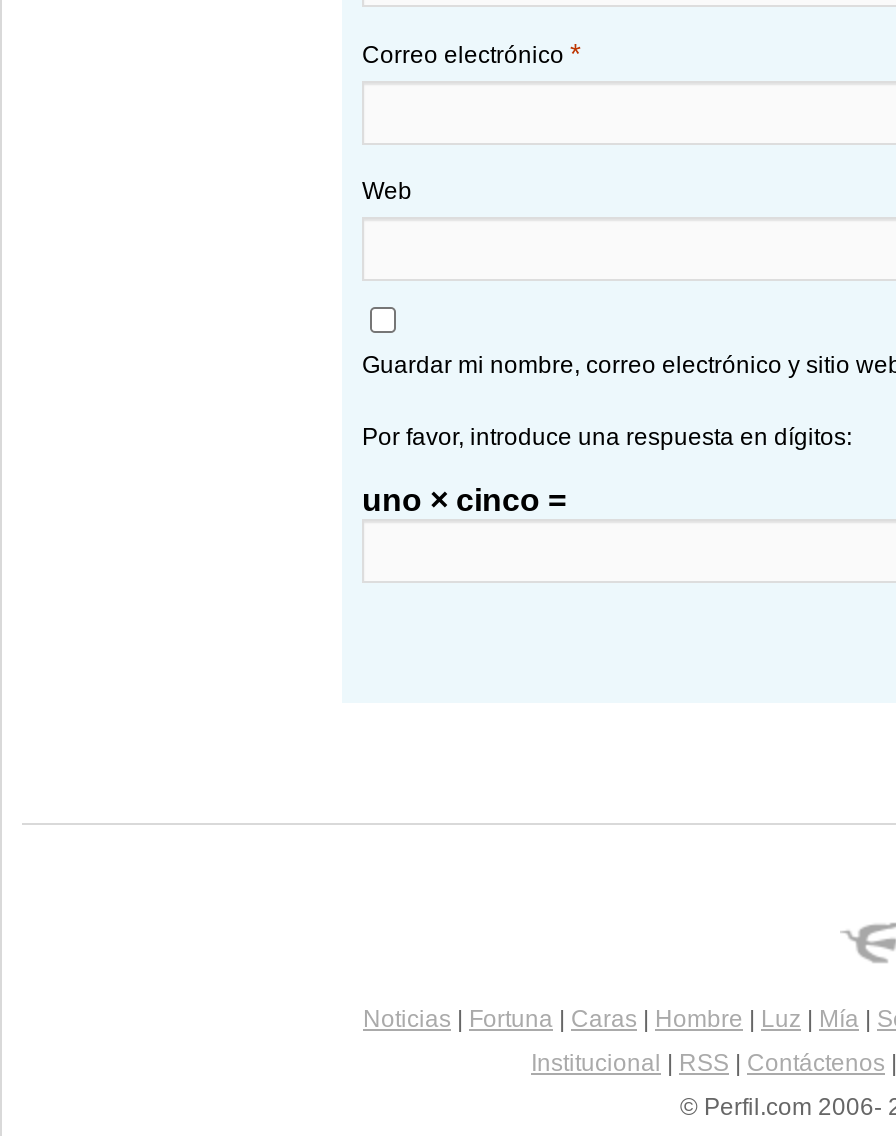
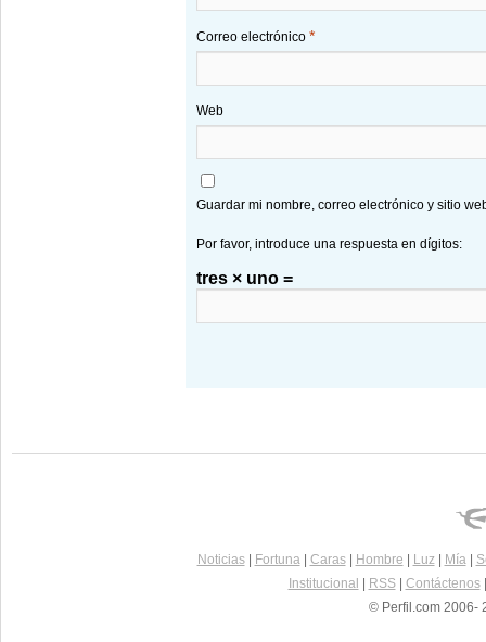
[362,483,566,517] uno × cinco = -> [196,269,293,287] tres × uno =

